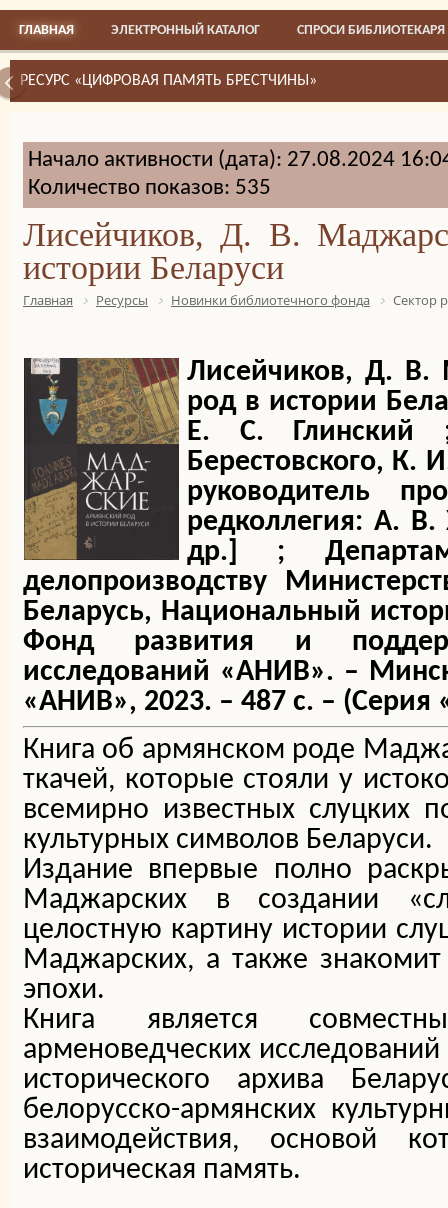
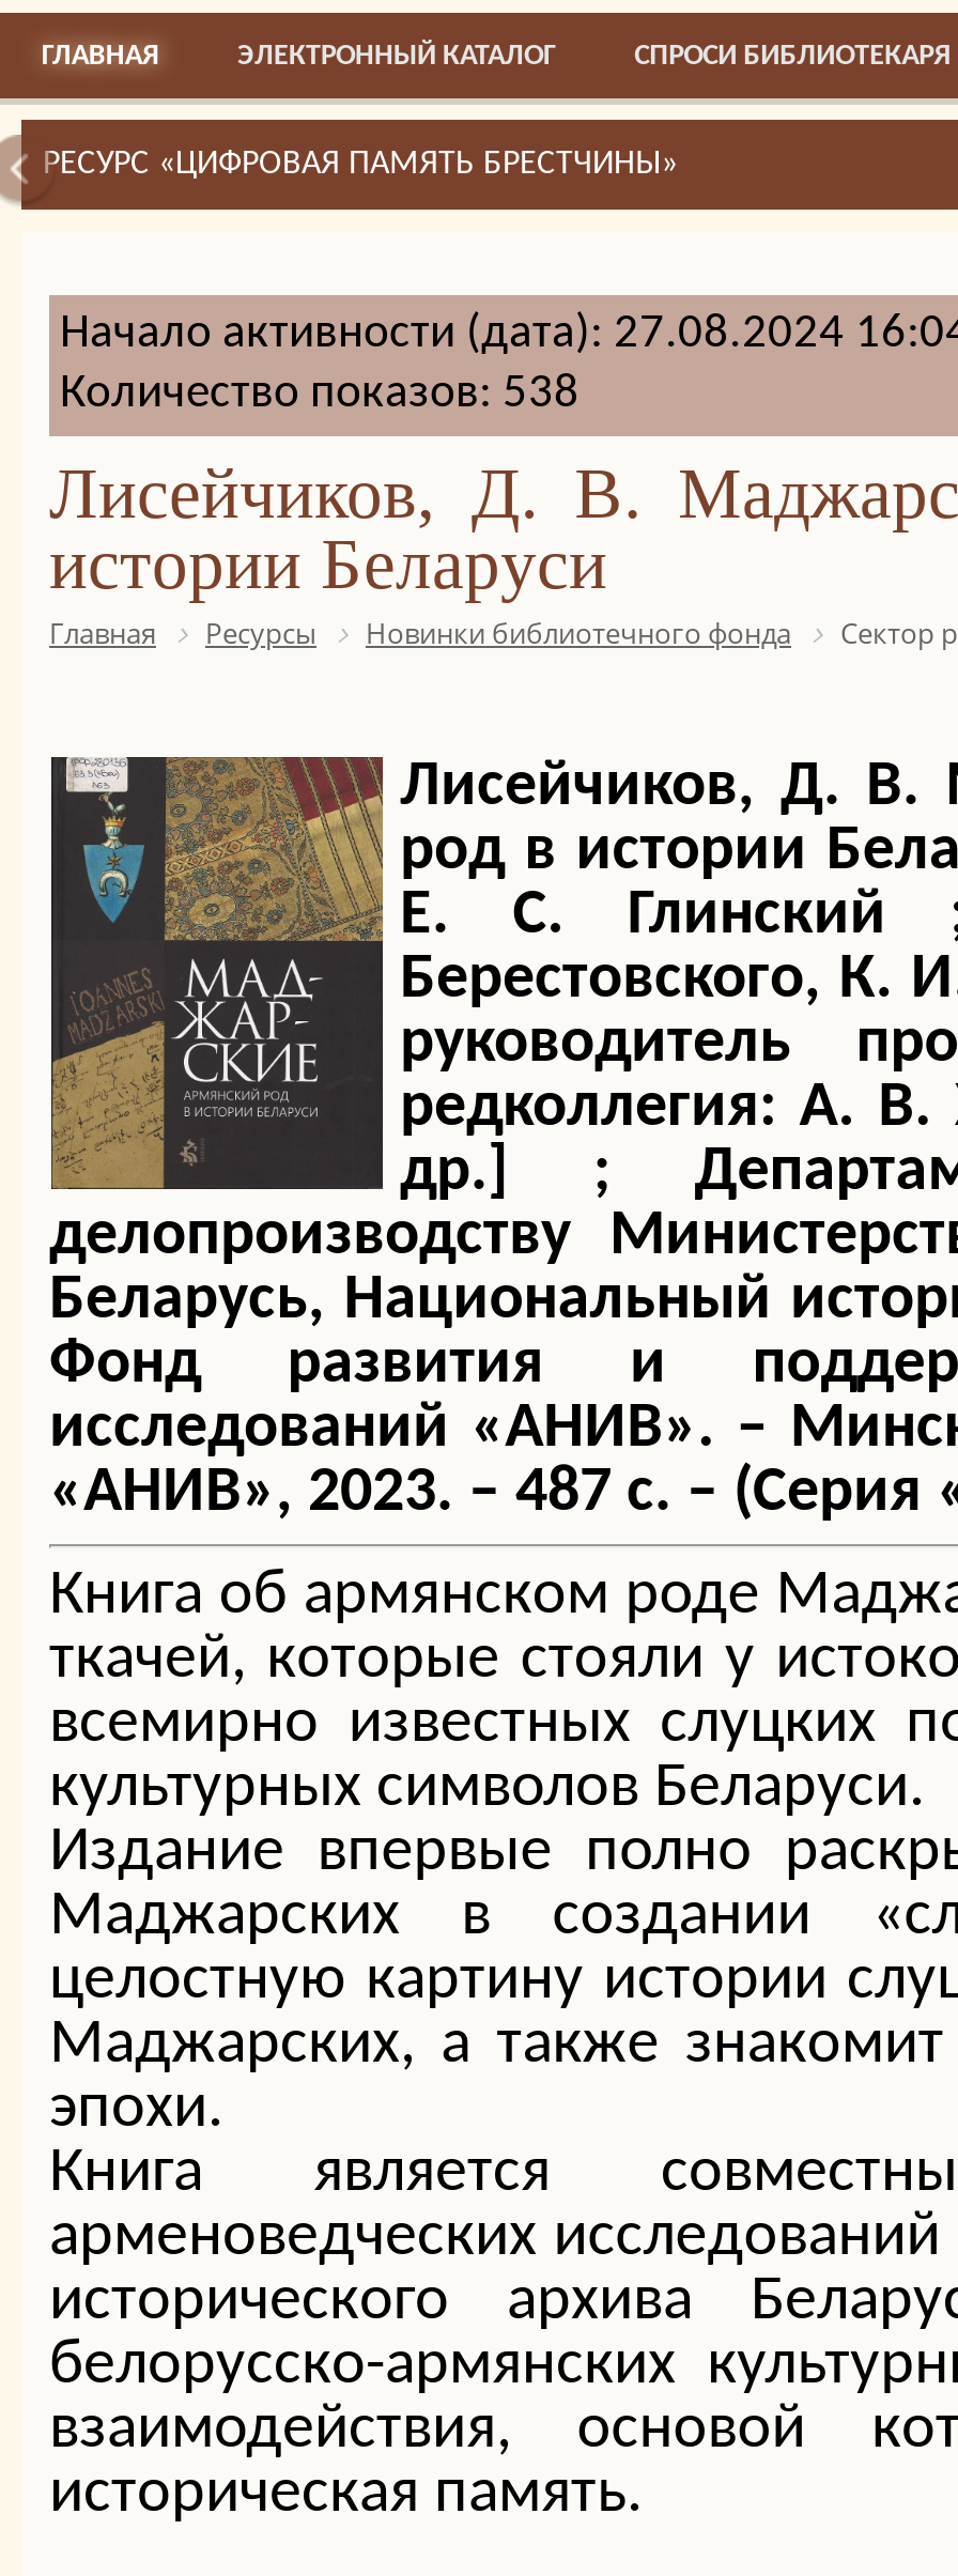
[28,177,271,200] Количество показов: 535 -> [60,370,580,419] Количество показов: 538

